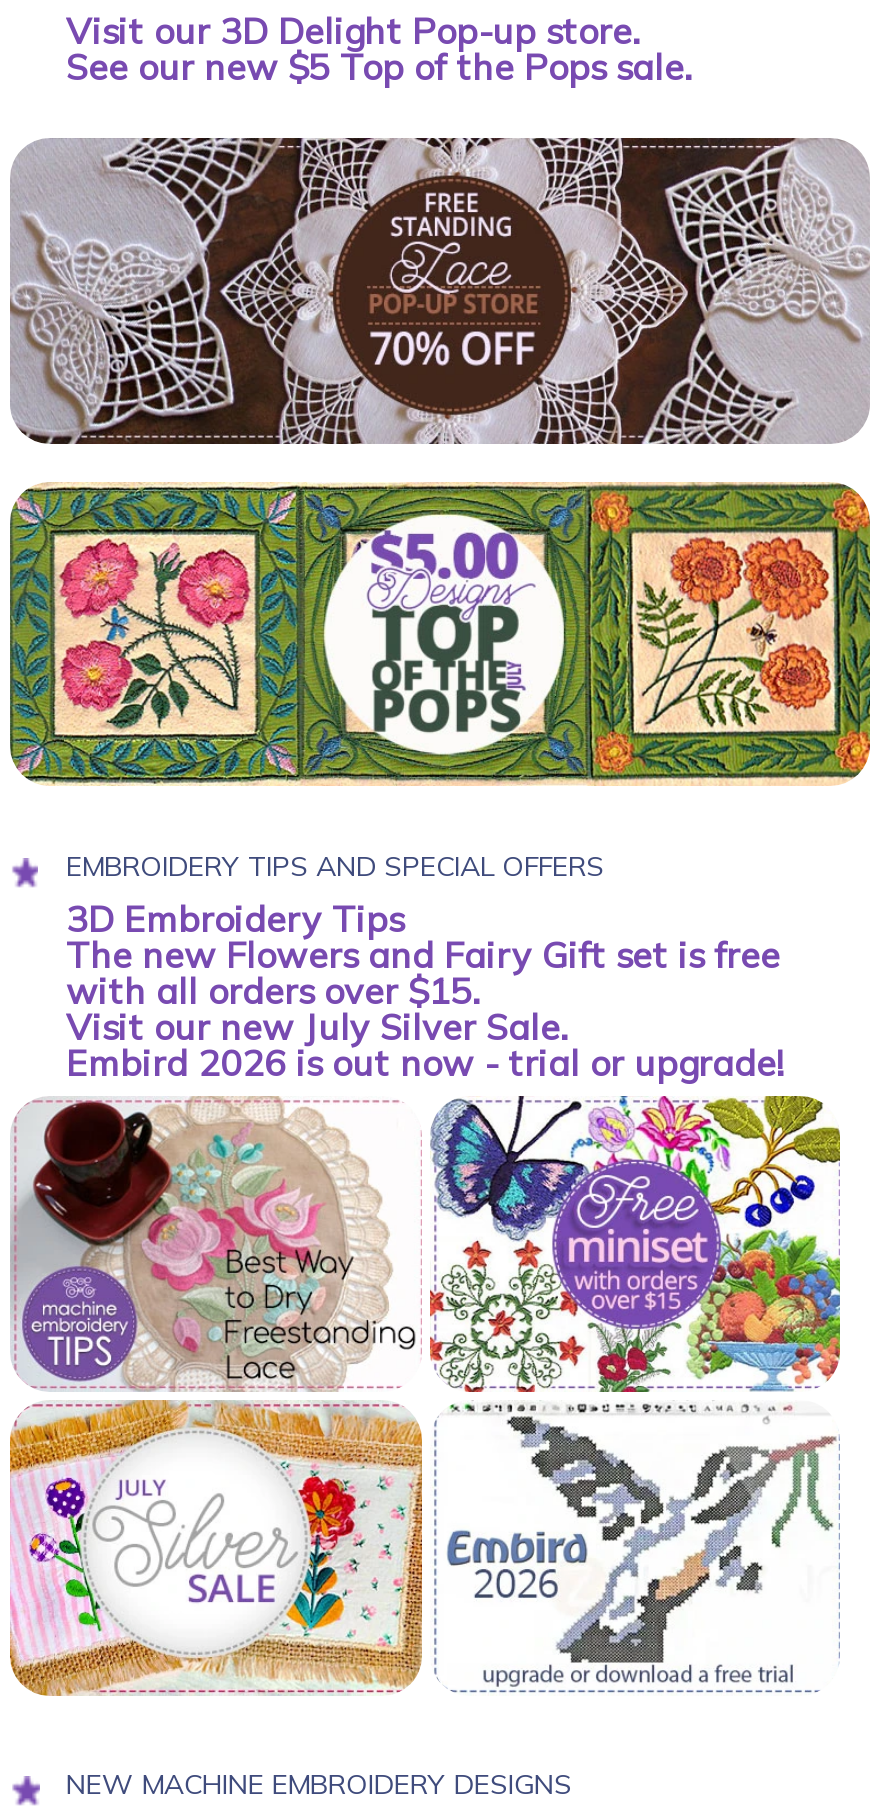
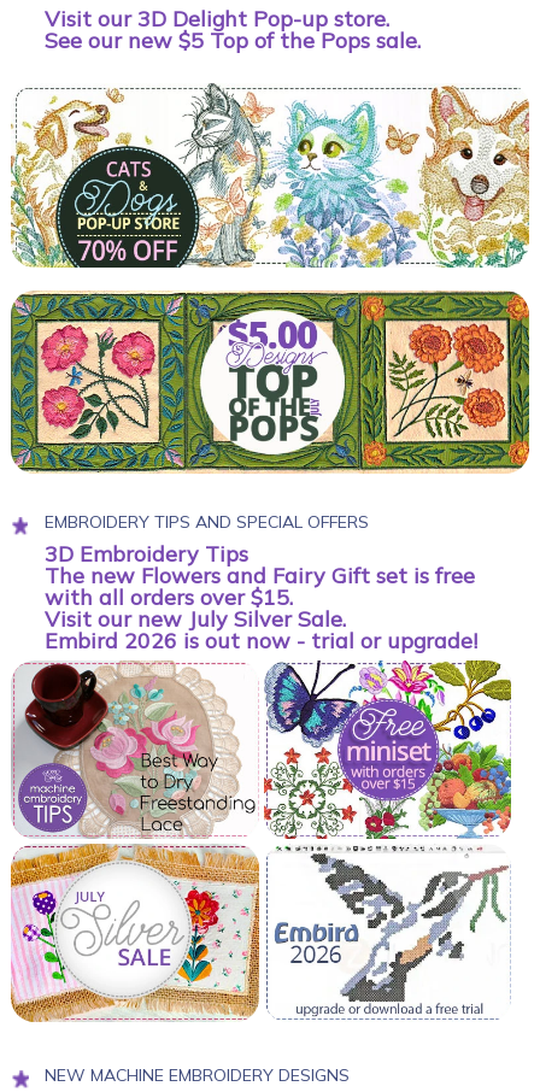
[10,136,870,446] [image] -> [10,83,530,269] [image]

